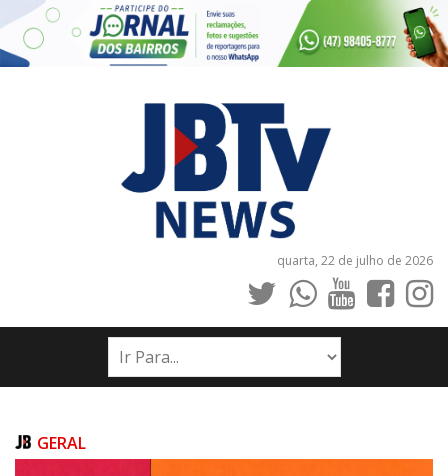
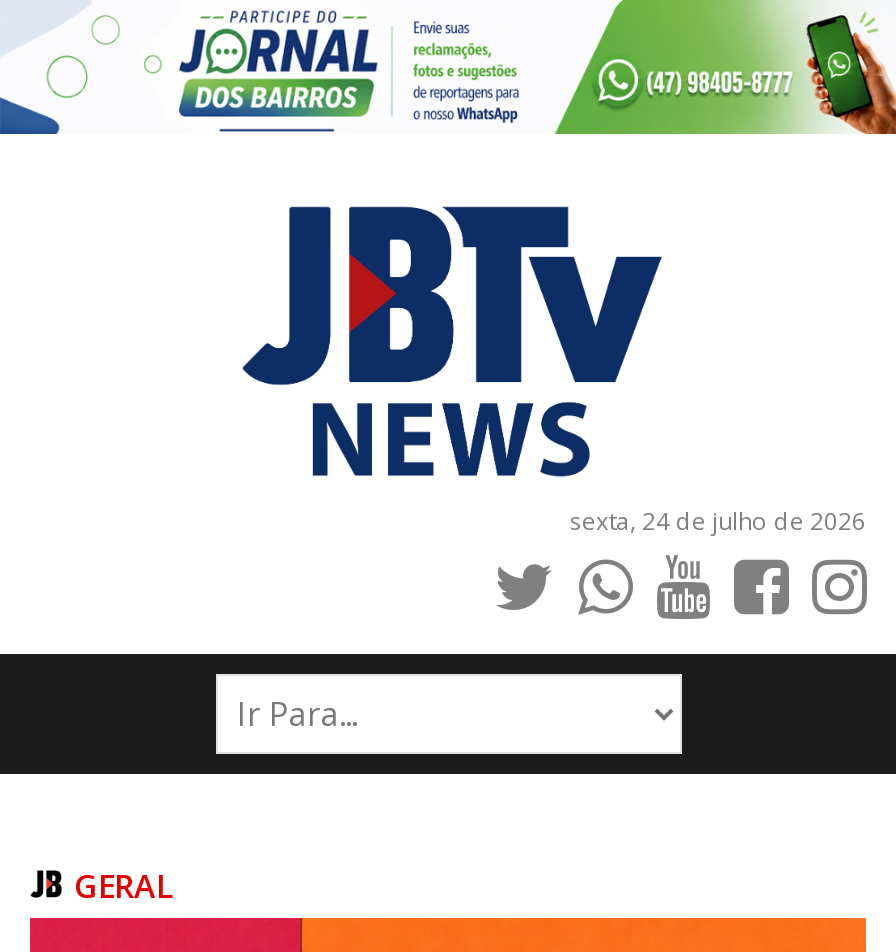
[277,252,433,269] quarta, 22 de julho de 2026 -> [570,504,866,538] sexta, 24 de julho de 2026

